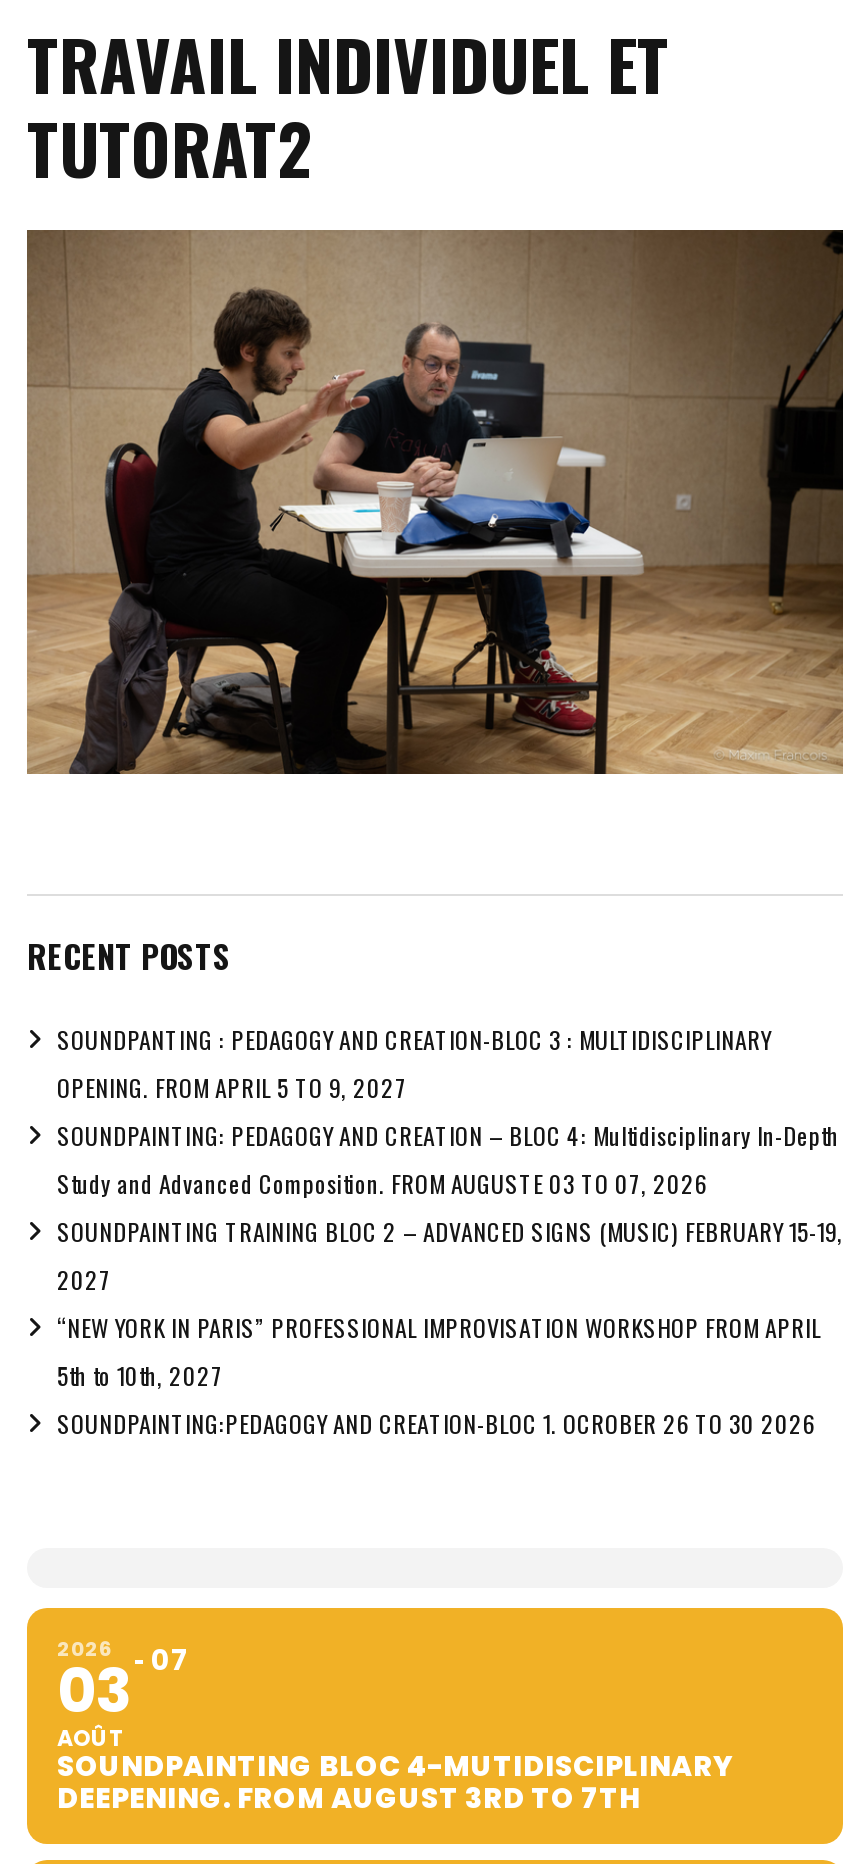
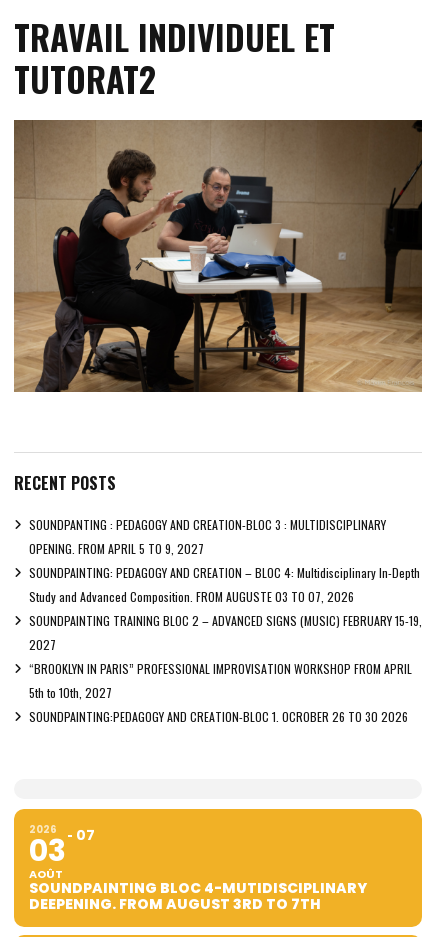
[57,1310,821,1344] “NEW YORK IN PARIS” PROFESSIONAL IMPROVISATION WORKSHOP FROM APRIL -> [29,660,412,677] “BROOKLYN IN PARIS” PROFESSIONAL IMPROVISATION WORKSHOP FROM APRIL

